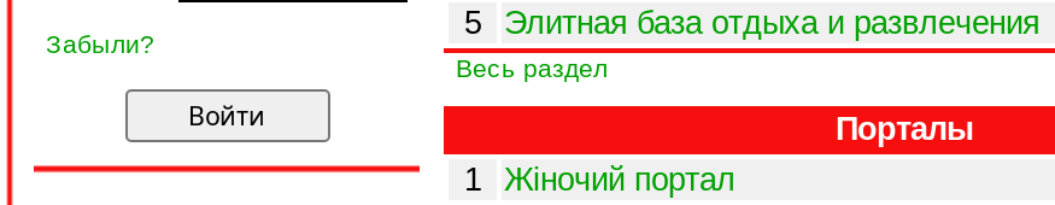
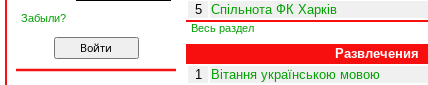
[504,5,1039,41] Элитная база отдыха и развлечения -> [211,2,337,17] Спільнота ФК Харків
[836,111,973,147] Порталы -> [335,46,419,61] Развлечения
[504,162,735,198] Жіночий портал -> [211,67,380,82] Вітання українською мовою

